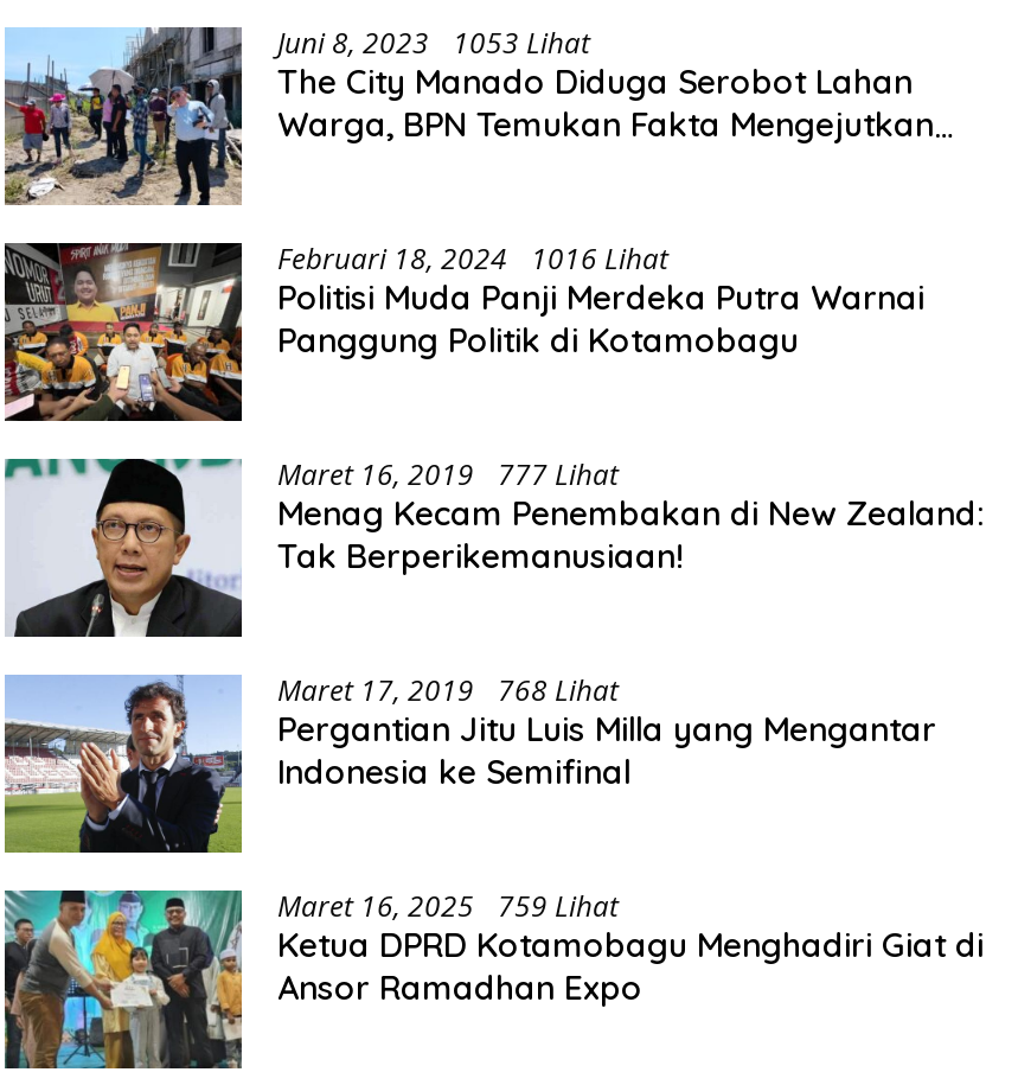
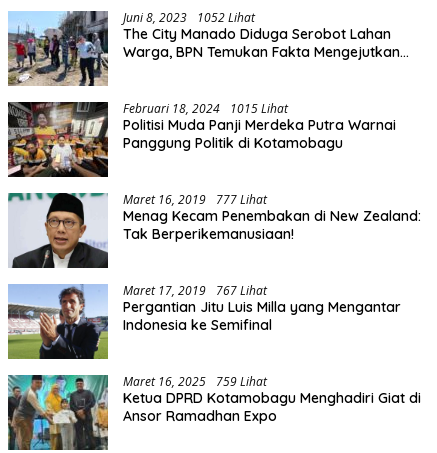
[277,23,590,64] Juni 8, 2023 1053 Lihat -> [123,9,255,26] Juni 8, 2023 1052 Lihat
[277,239,668,279] Februari 18, 2024 1016 Lihat -> [123,100,288,117] Februari 18, 2024 1015 Lihat
[277,671,619,711] Maret 17, 2019 768 Lihat -> [123,282,267,299] Maret 17, 2019 767 Lihat

